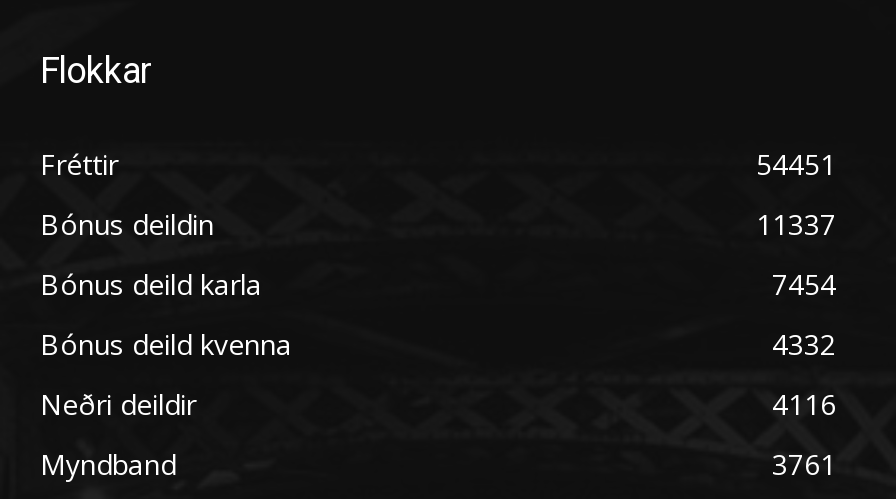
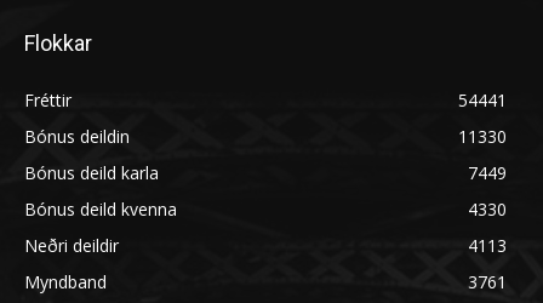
[756,145,836,183] 54451 -> [458,89,507,112] 54441
[756,205,836,243] 11337 -> [458,125,507,148] 11330
[772,265,836,303] 7454 -> [468,161,507,184] 7449
[772,325,836,363] 4332 -> [468,198,507,221] 4330
[772,385,836,423] 4116 -> [468,234,507,257] 4113

